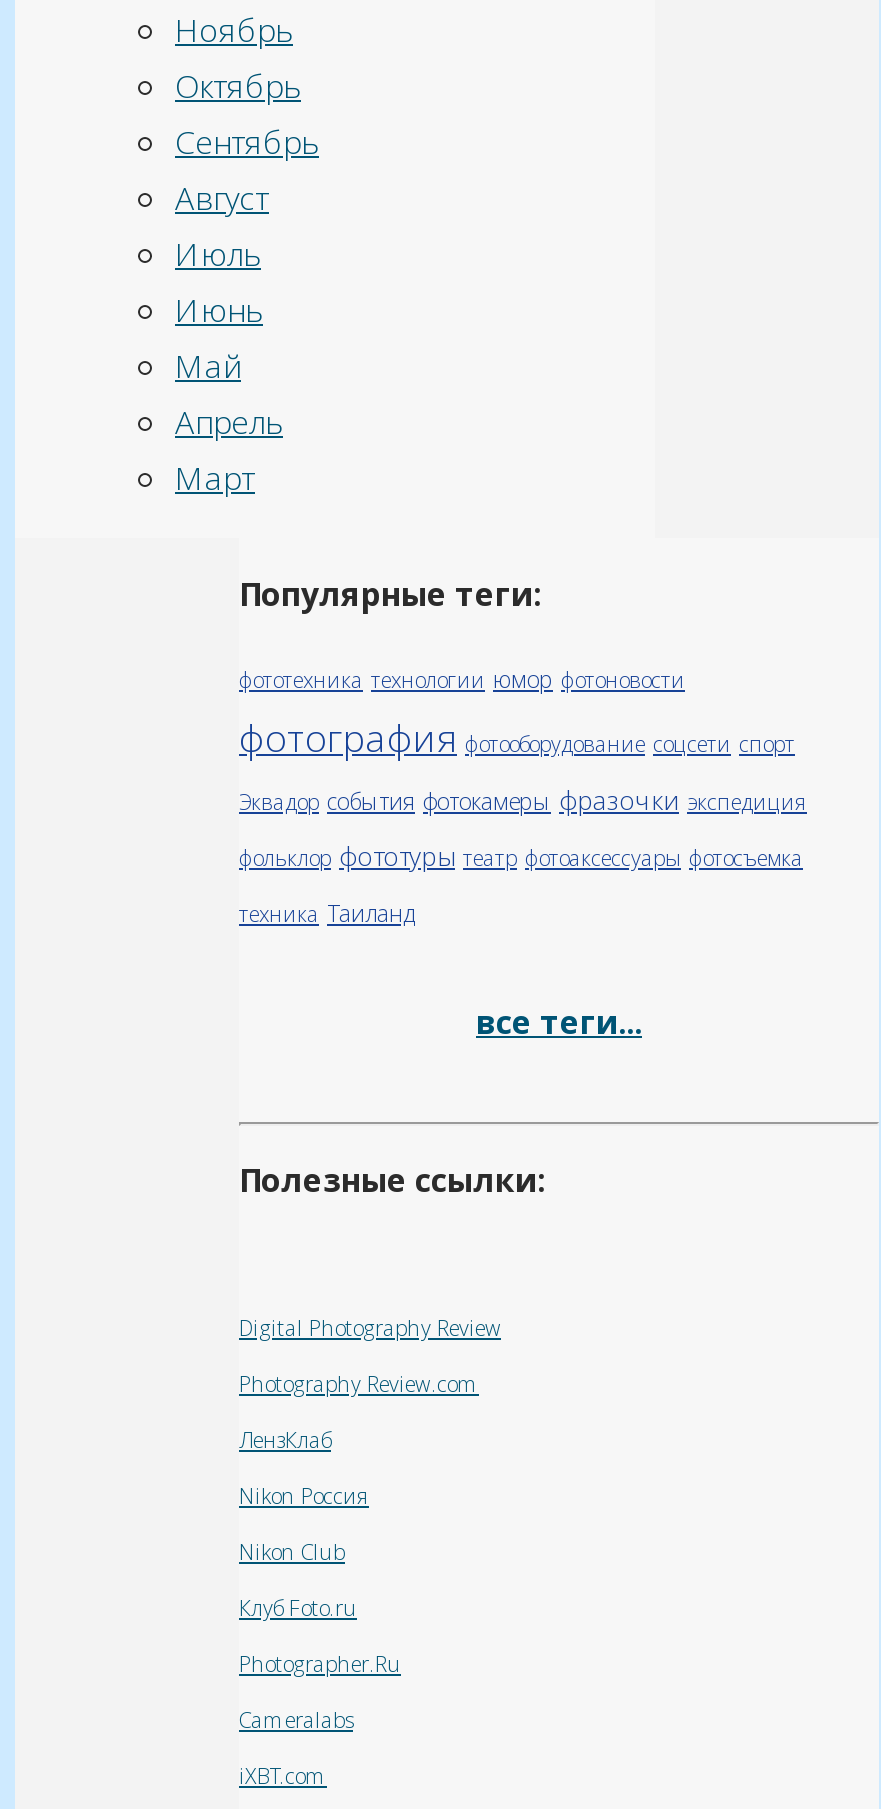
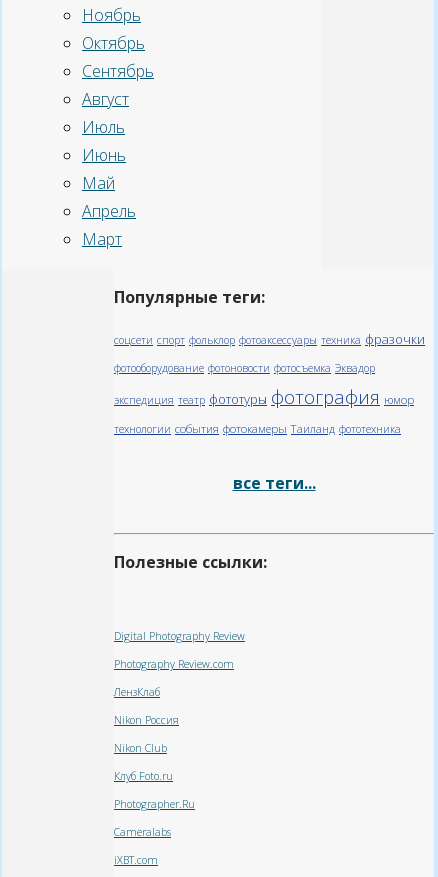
[239,664,807,818] фототехника технологии юмор фотоновости | фотография фотооборудование соцсети спорт | Эквадор события фотокамеры фразочки экспедиция -> [114,330,425,348] соцсети спорт фольклор фотоаксессуары техника фразочки
[239,838,803,874] фольклор фототуры театр фотоаксессуары фотосъемка -> [114,361,414,409] фотооборудование фотоновости фотосъемка Эквадор | экспедиция театр фототуры фотография юмор
[239,898,415,928] техника Таиланд -> [114,421,401,436] технологии события фотокамеры Таиланд фототехника

